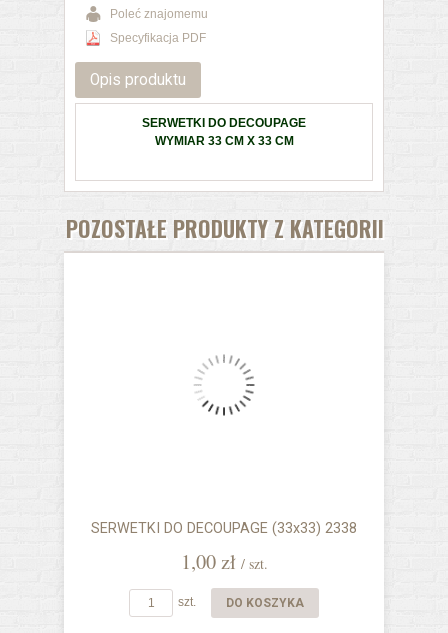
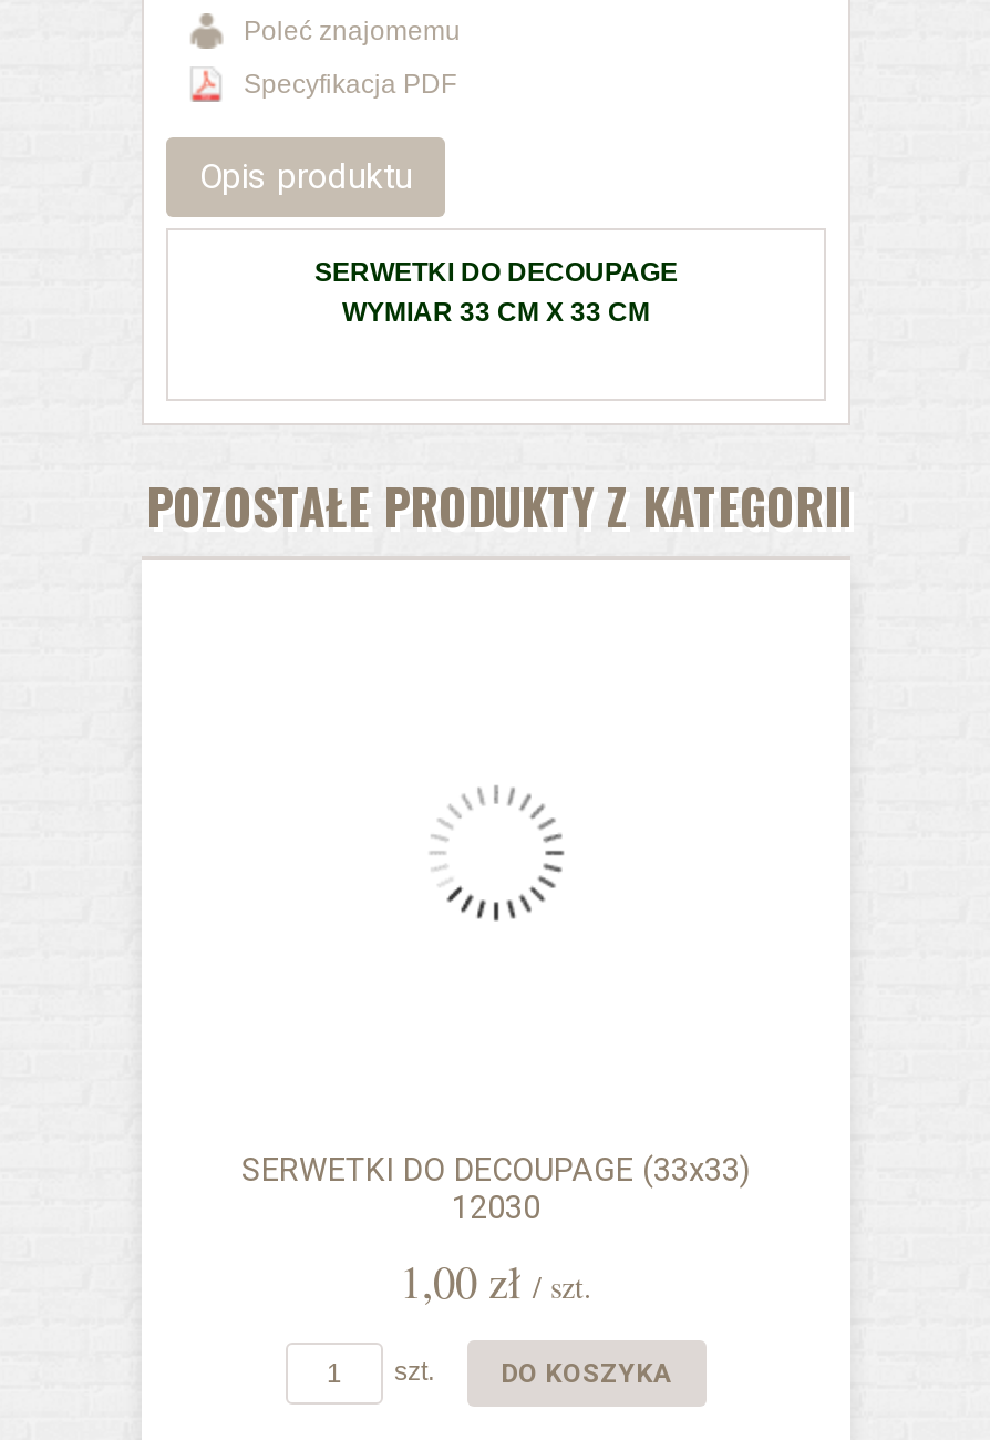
[91,520,357,537] SERWETKI DO DECOUPAGE (33x33) 2338 -> [241,1151,751,1226] SERWETKI DO DECOUPAGE (33x33) | 12030

